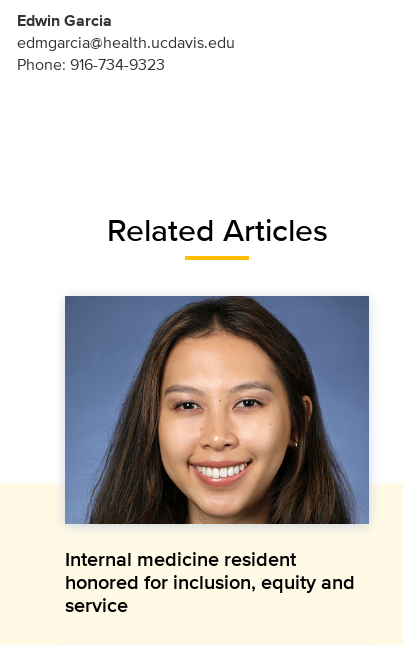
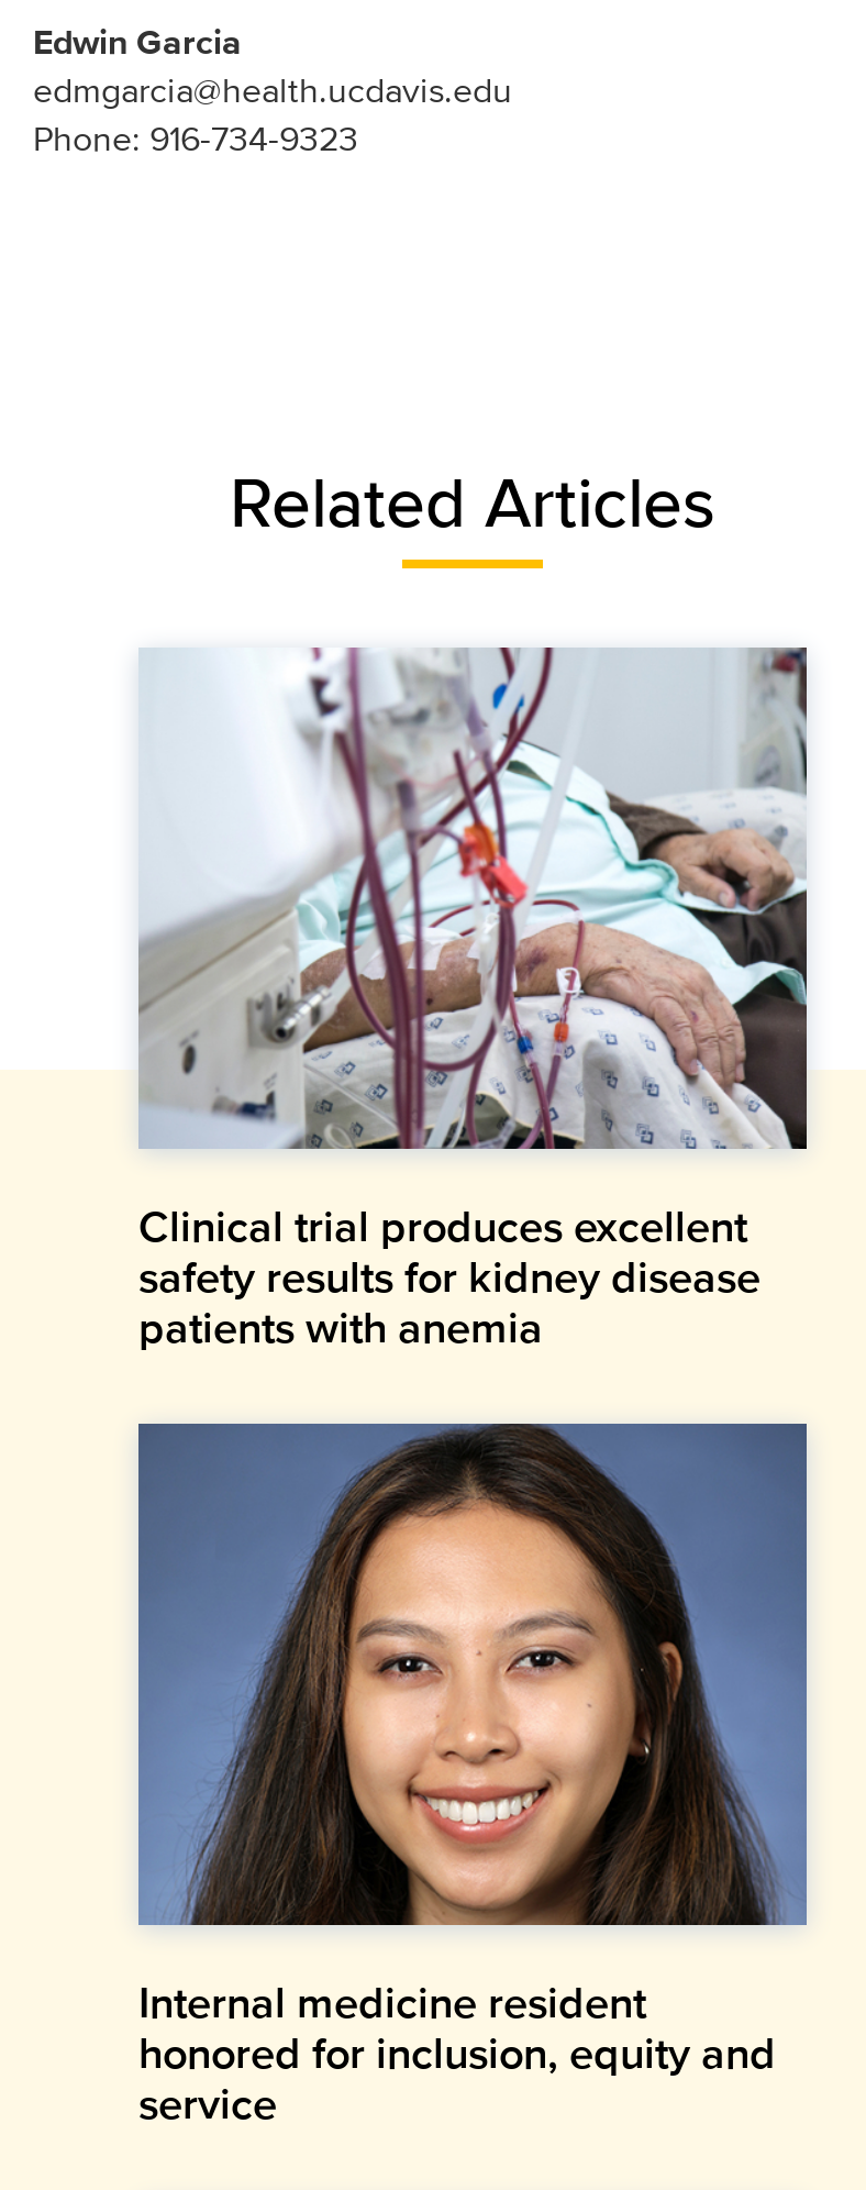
none -> [138,648,809,1359] [image] | Clinical trial produces excellent | safety results for kidney disease | patients with anemia

